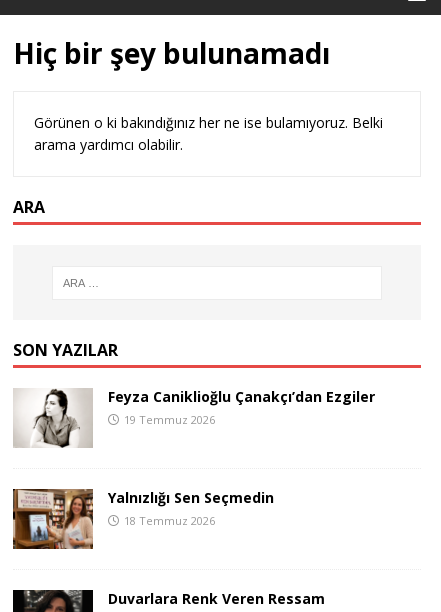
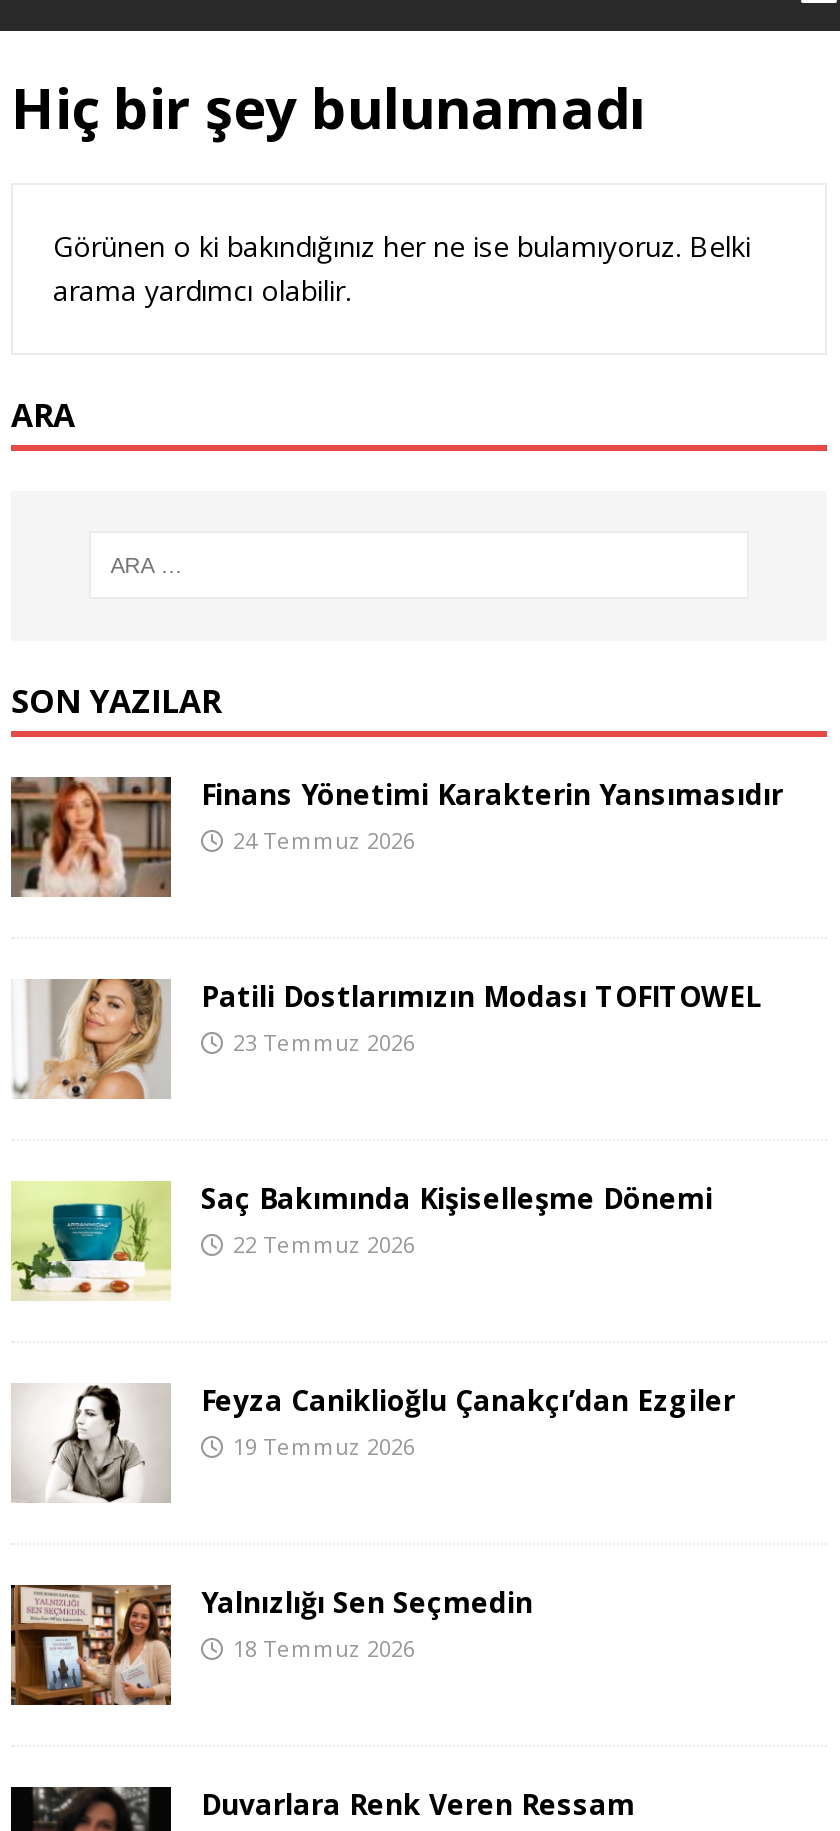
none -> [9,774,783,900] [image] | Finans Yönetimi Karakterin Yansımasıdır | 24 Temmuz 2026
none -> [11,976,761,1102] [image] | Patili Dostlarımızın Modası TOFITOWEL | 23 Temmuz 2026
none -> [11,1178,713,1302] [image] | Saç Bakımında Kişiselleşme Dönemi | 22 Temmuz 2026

